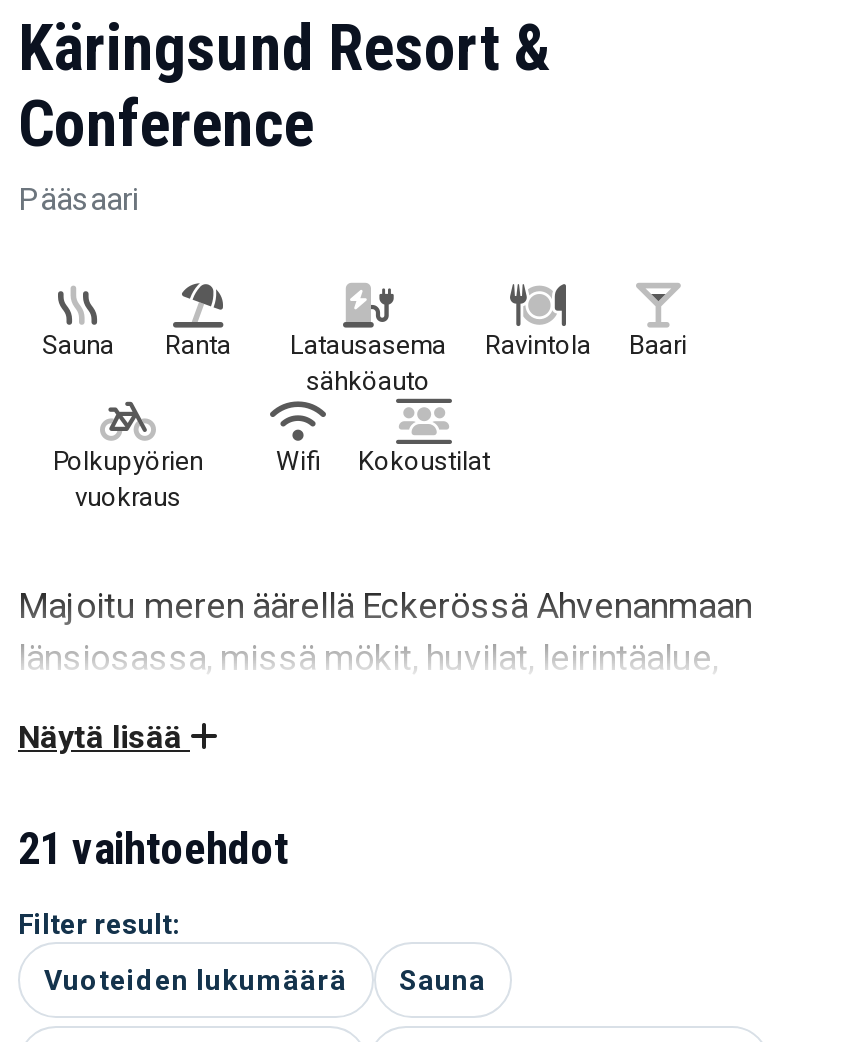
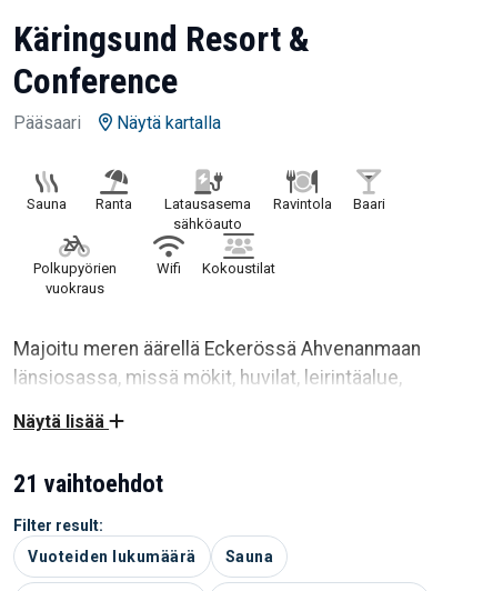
none -> [112,112,221,134] Näytä kartalla

